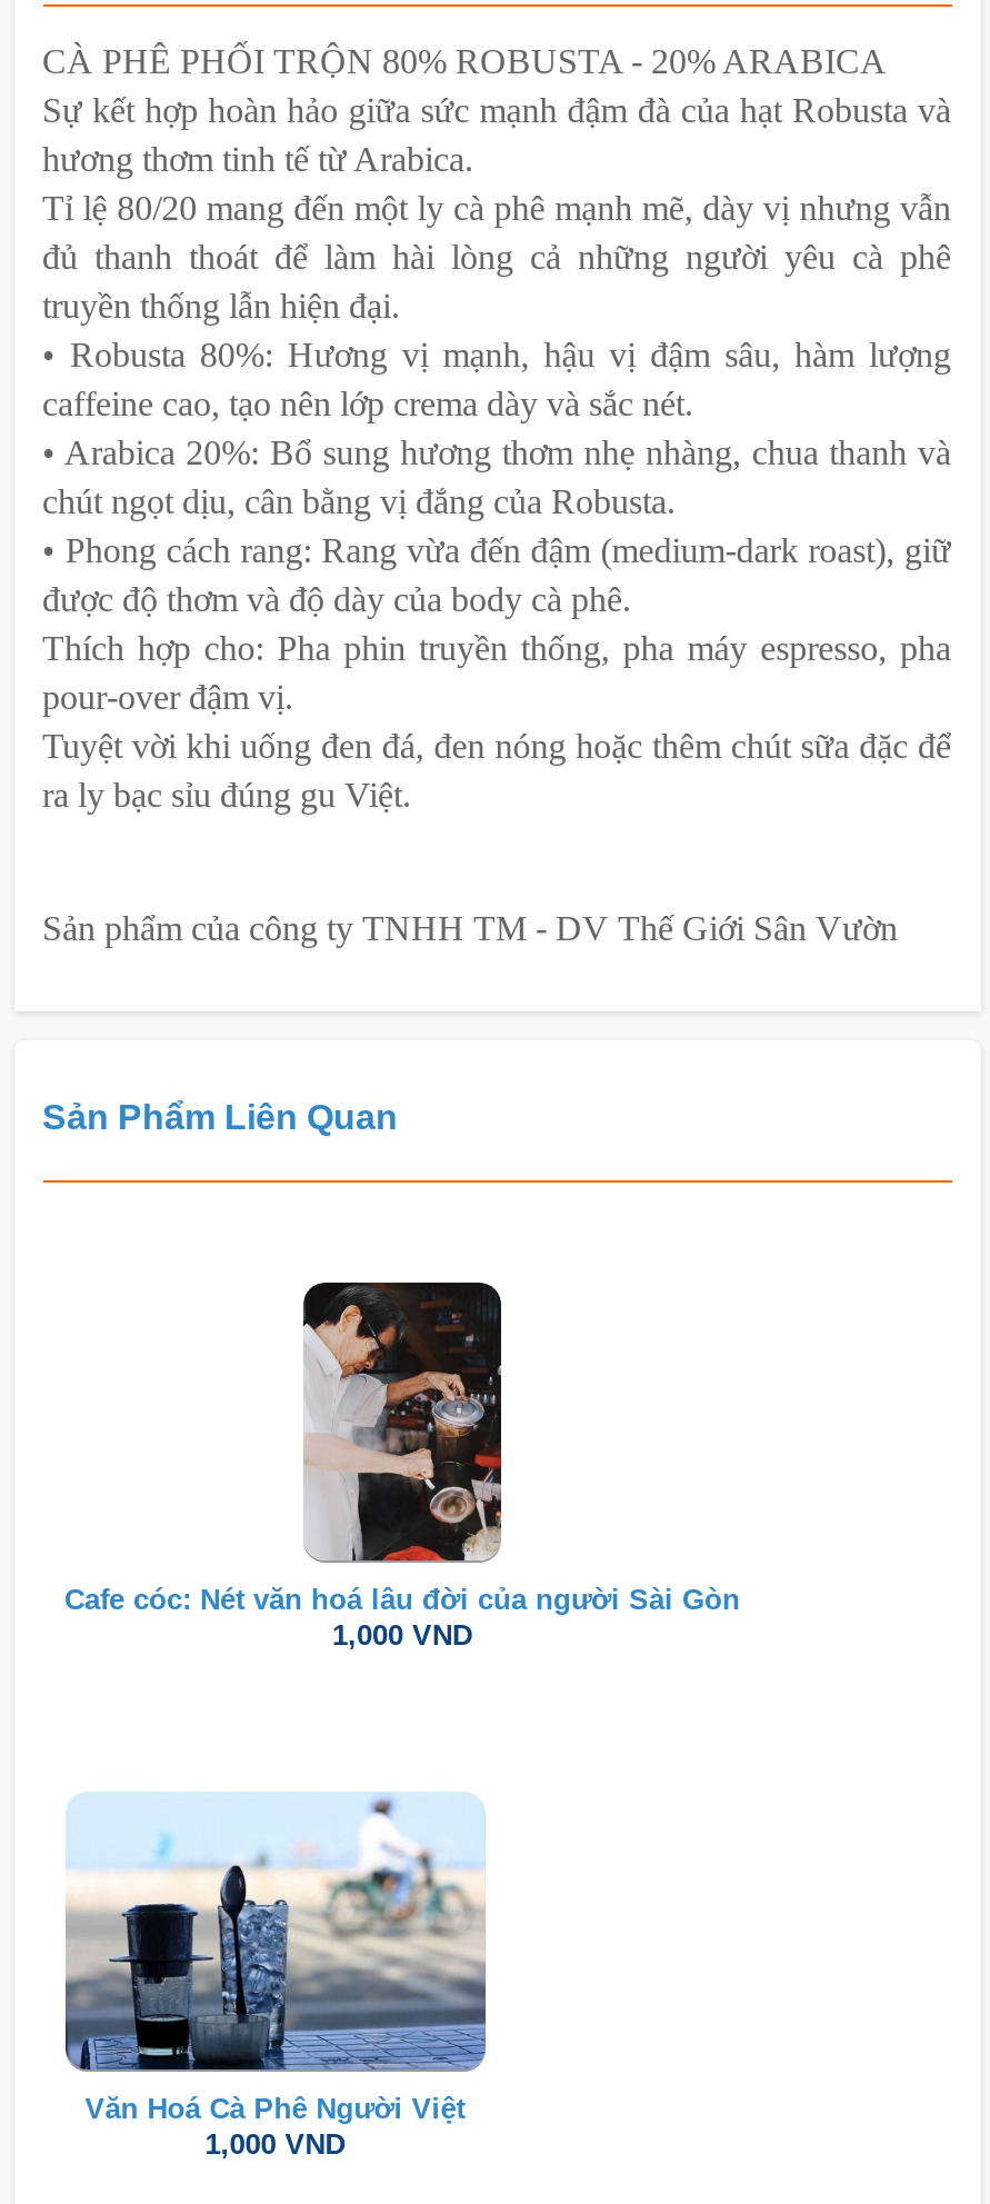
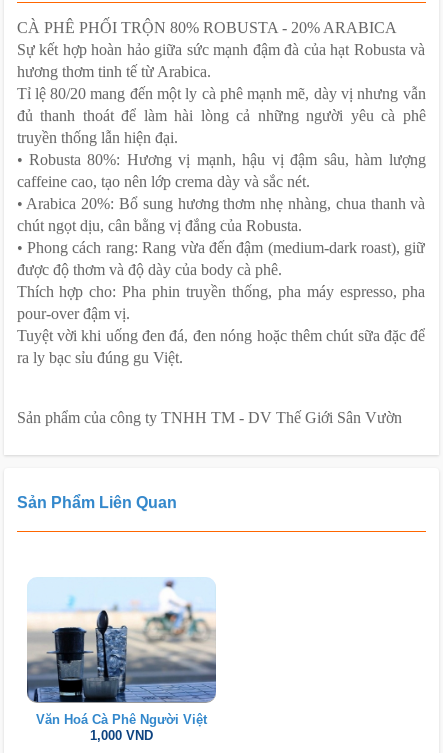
[64,1280,740,1651] [image] | Cafe cóc: Nét văn hoá lâu đời của người Sài Gòn | 1,000 VND -> none

